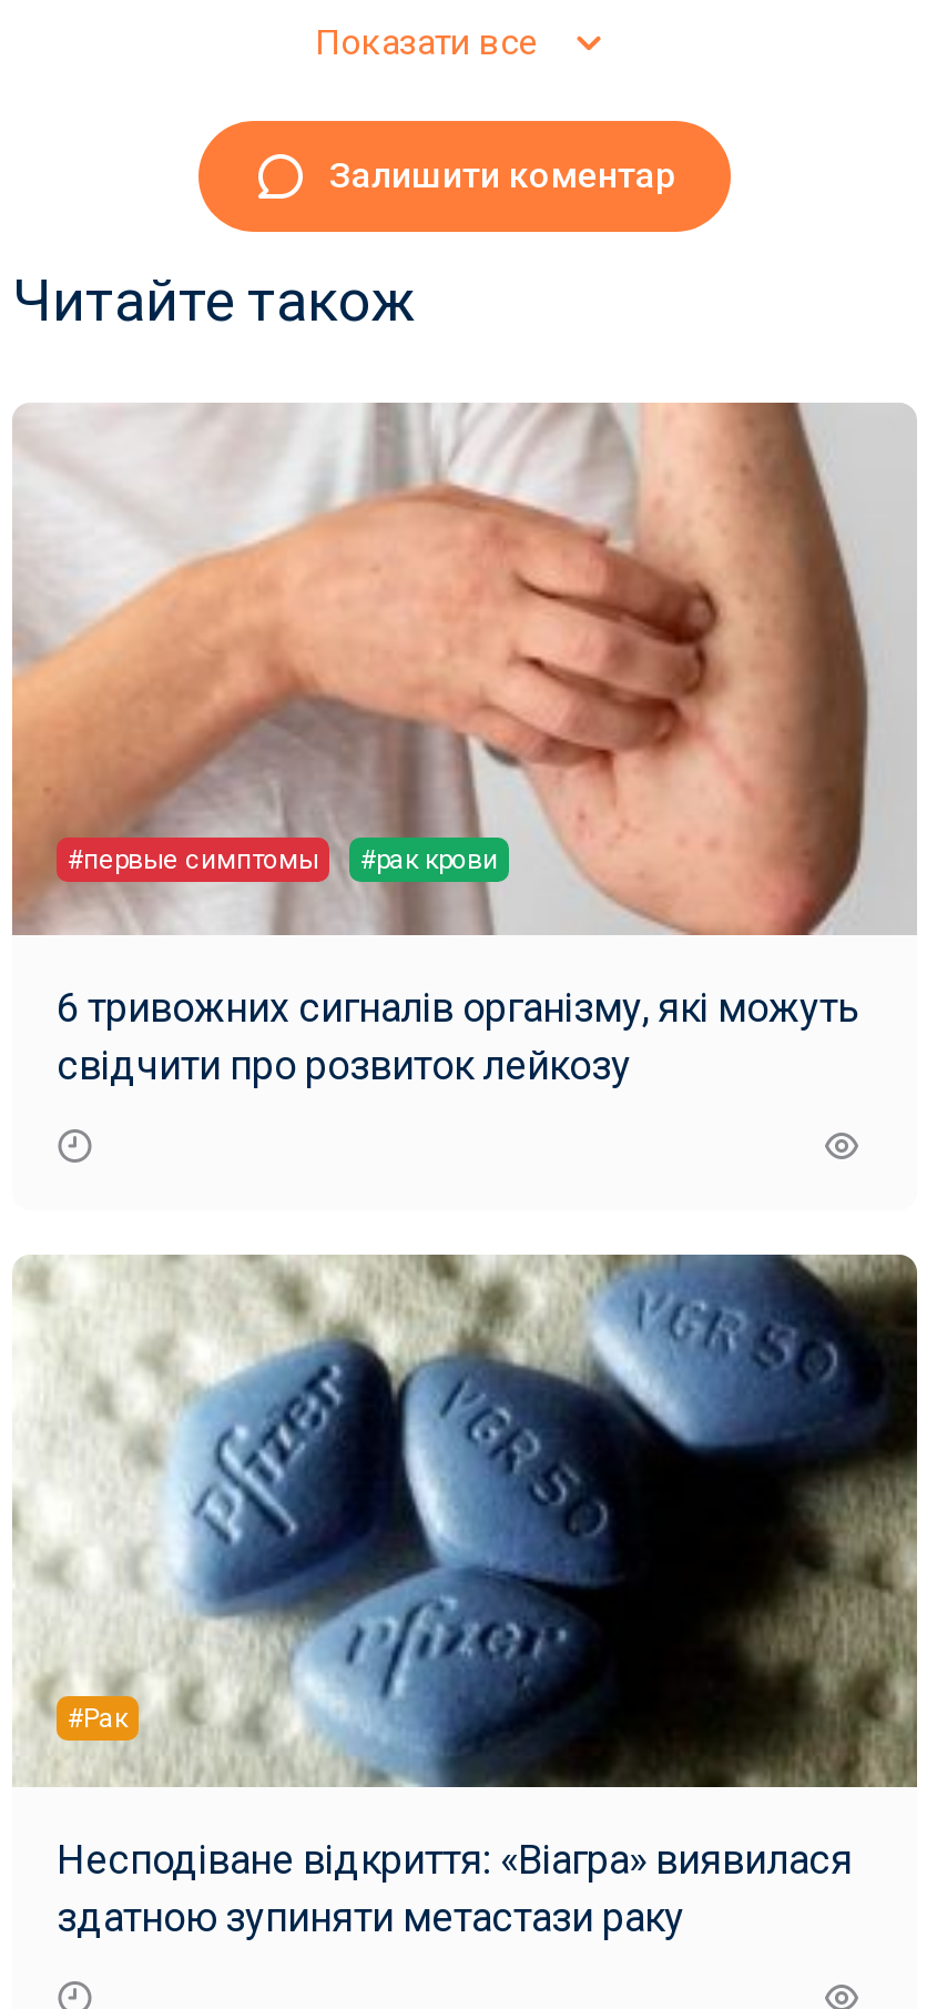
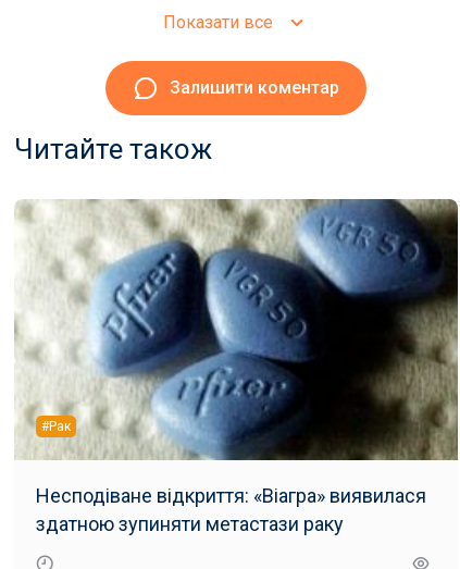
[10,400,917,1088] [image] | #первые симптомы | #рак крови | 6 тривожних сигналів організму, які можуть | свідчити про розвиток лейкозу -> none

